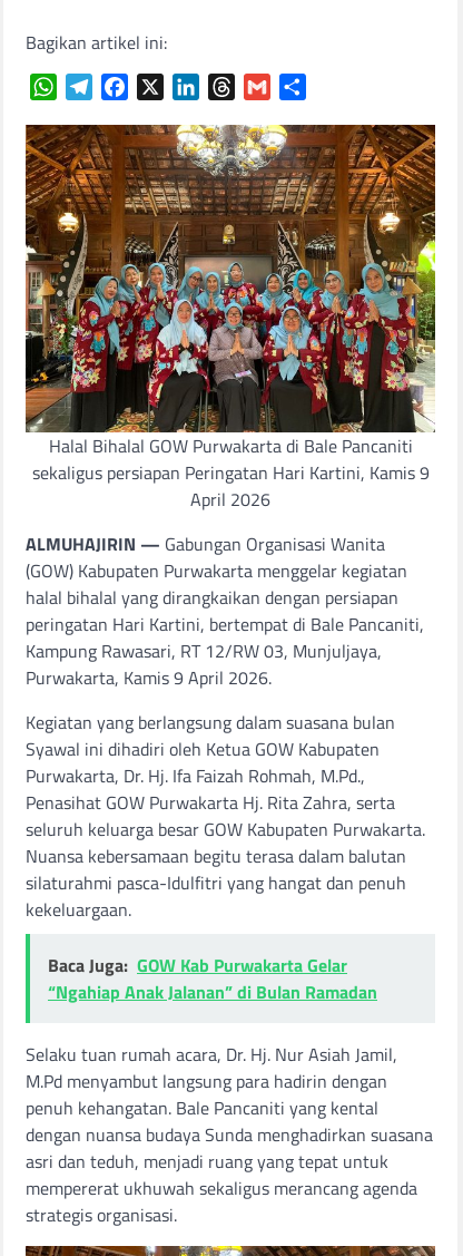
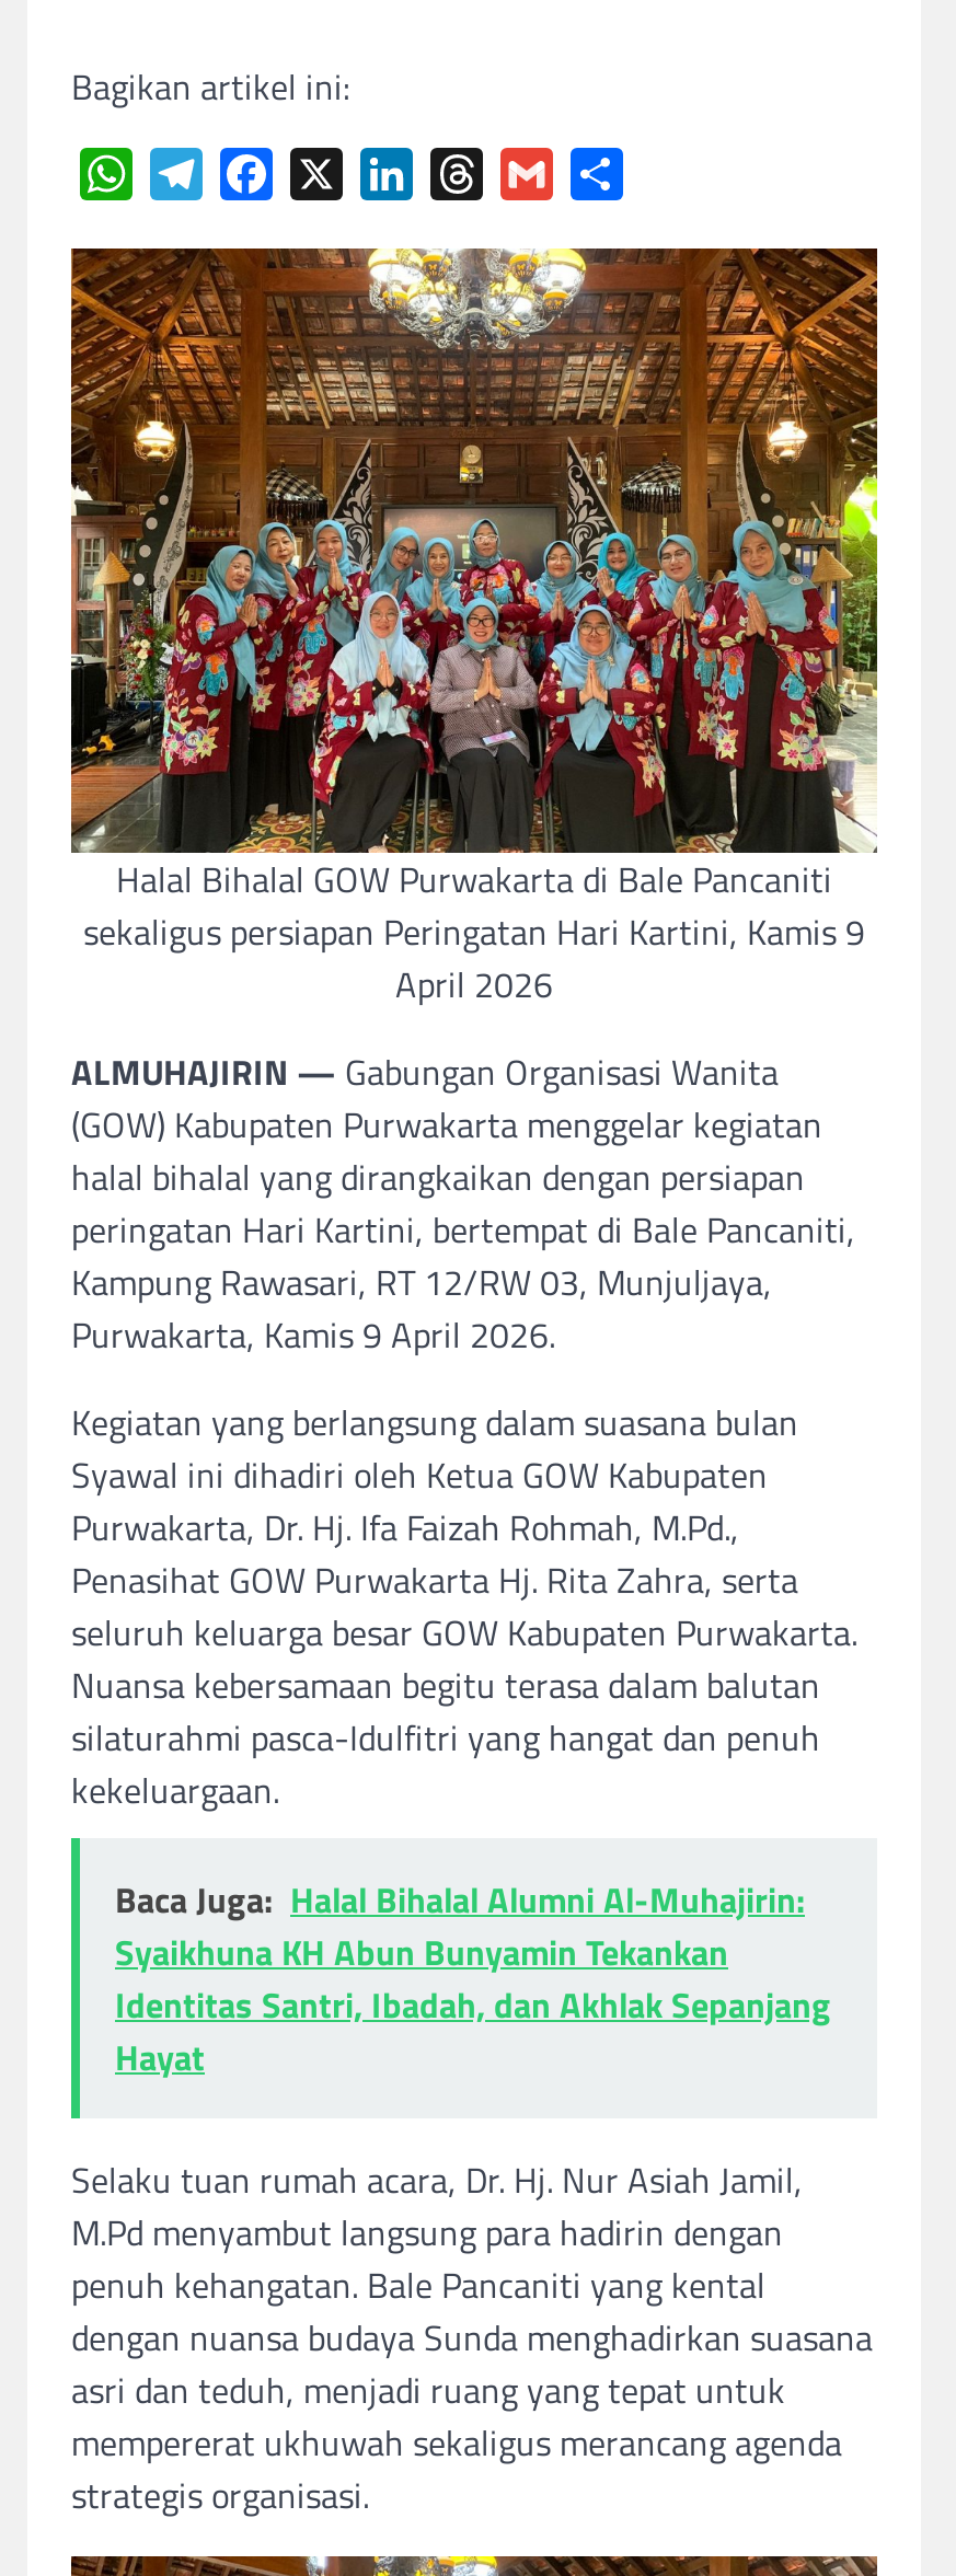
[48,952,377,1005] Baca Juga: GOW Kab Purwakarta Gelar | “Ngahiap Anak Jalanan” di Bulan Ramadan -> [115,1873,831,2083] Baca Juga: Halal Bihalal Alumni Al-Muhajirin: | Syaikhuna KH Abun Bunyamin Tekankan | Identitas Santri, Ibadah, dan Akhlak Sepanjang | Hayat

